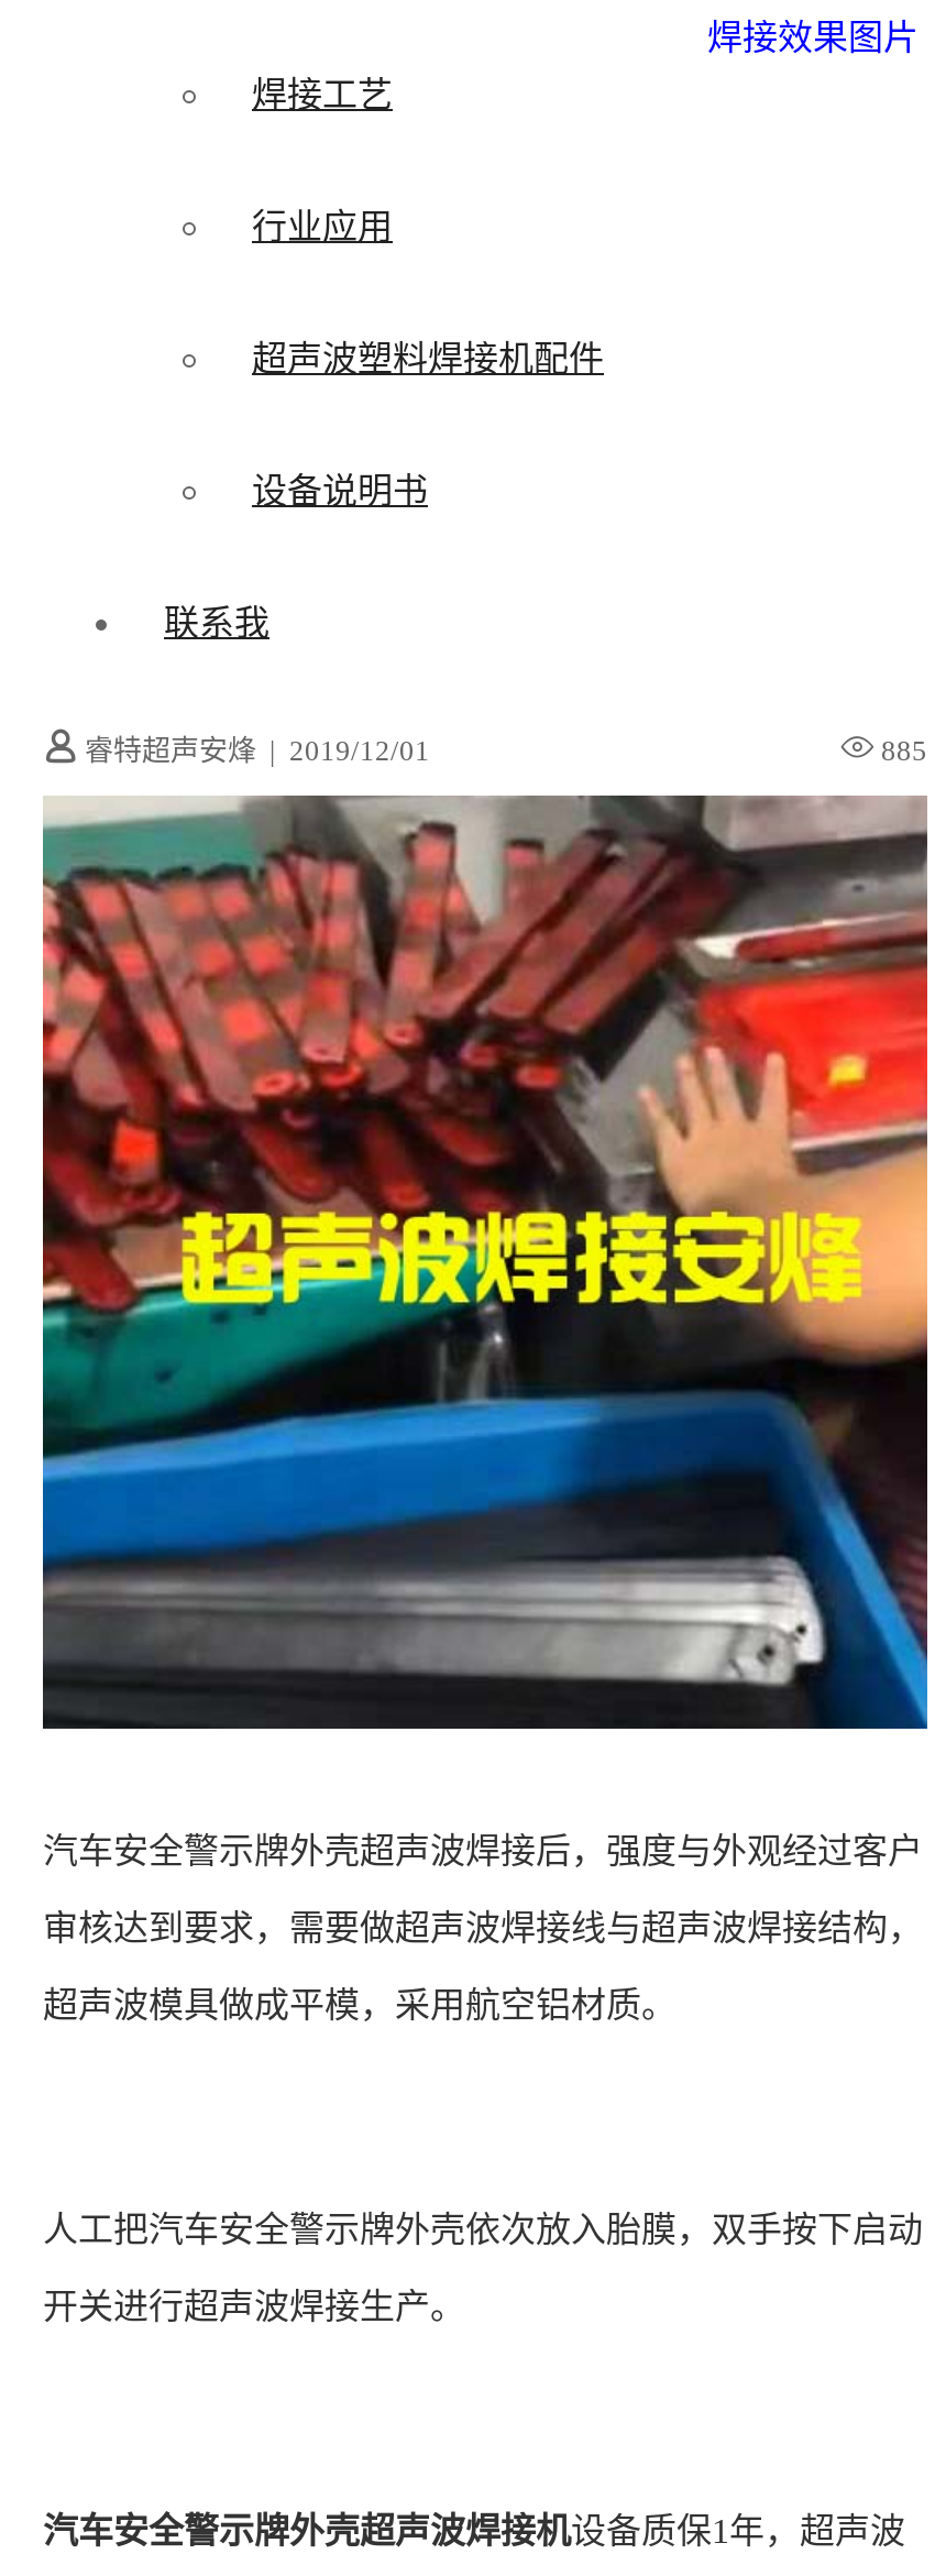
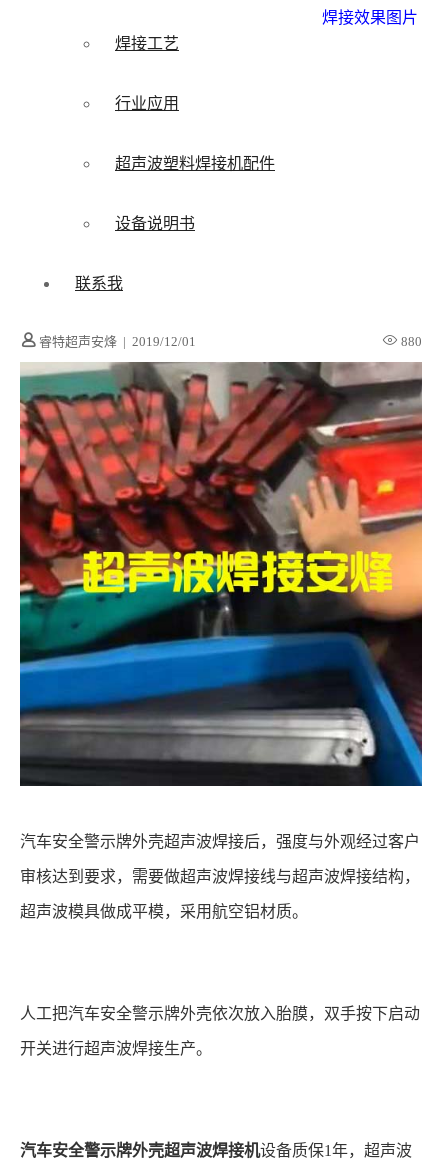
[875,734,927,767] 885 -> [398,334,422,349] 880

